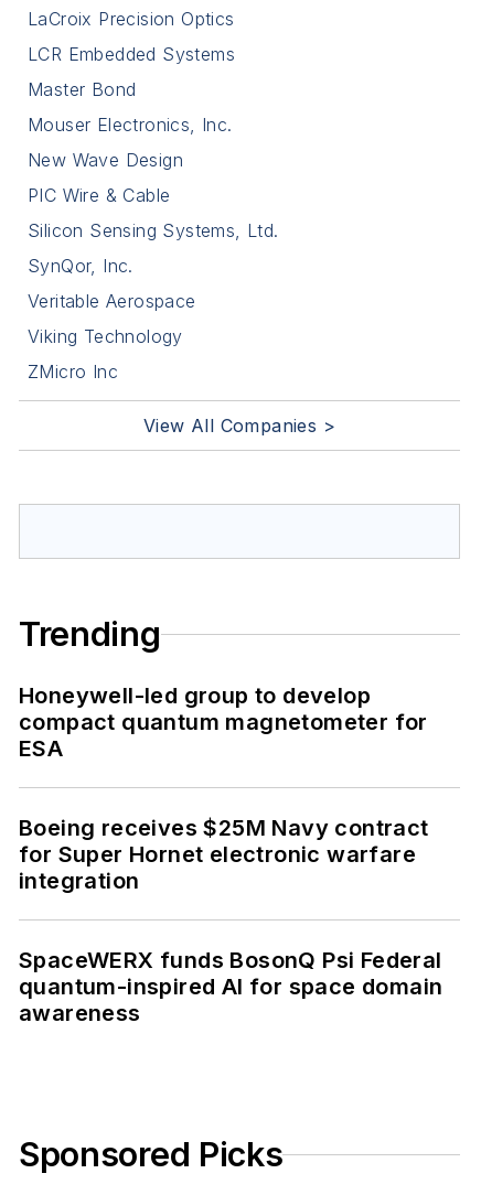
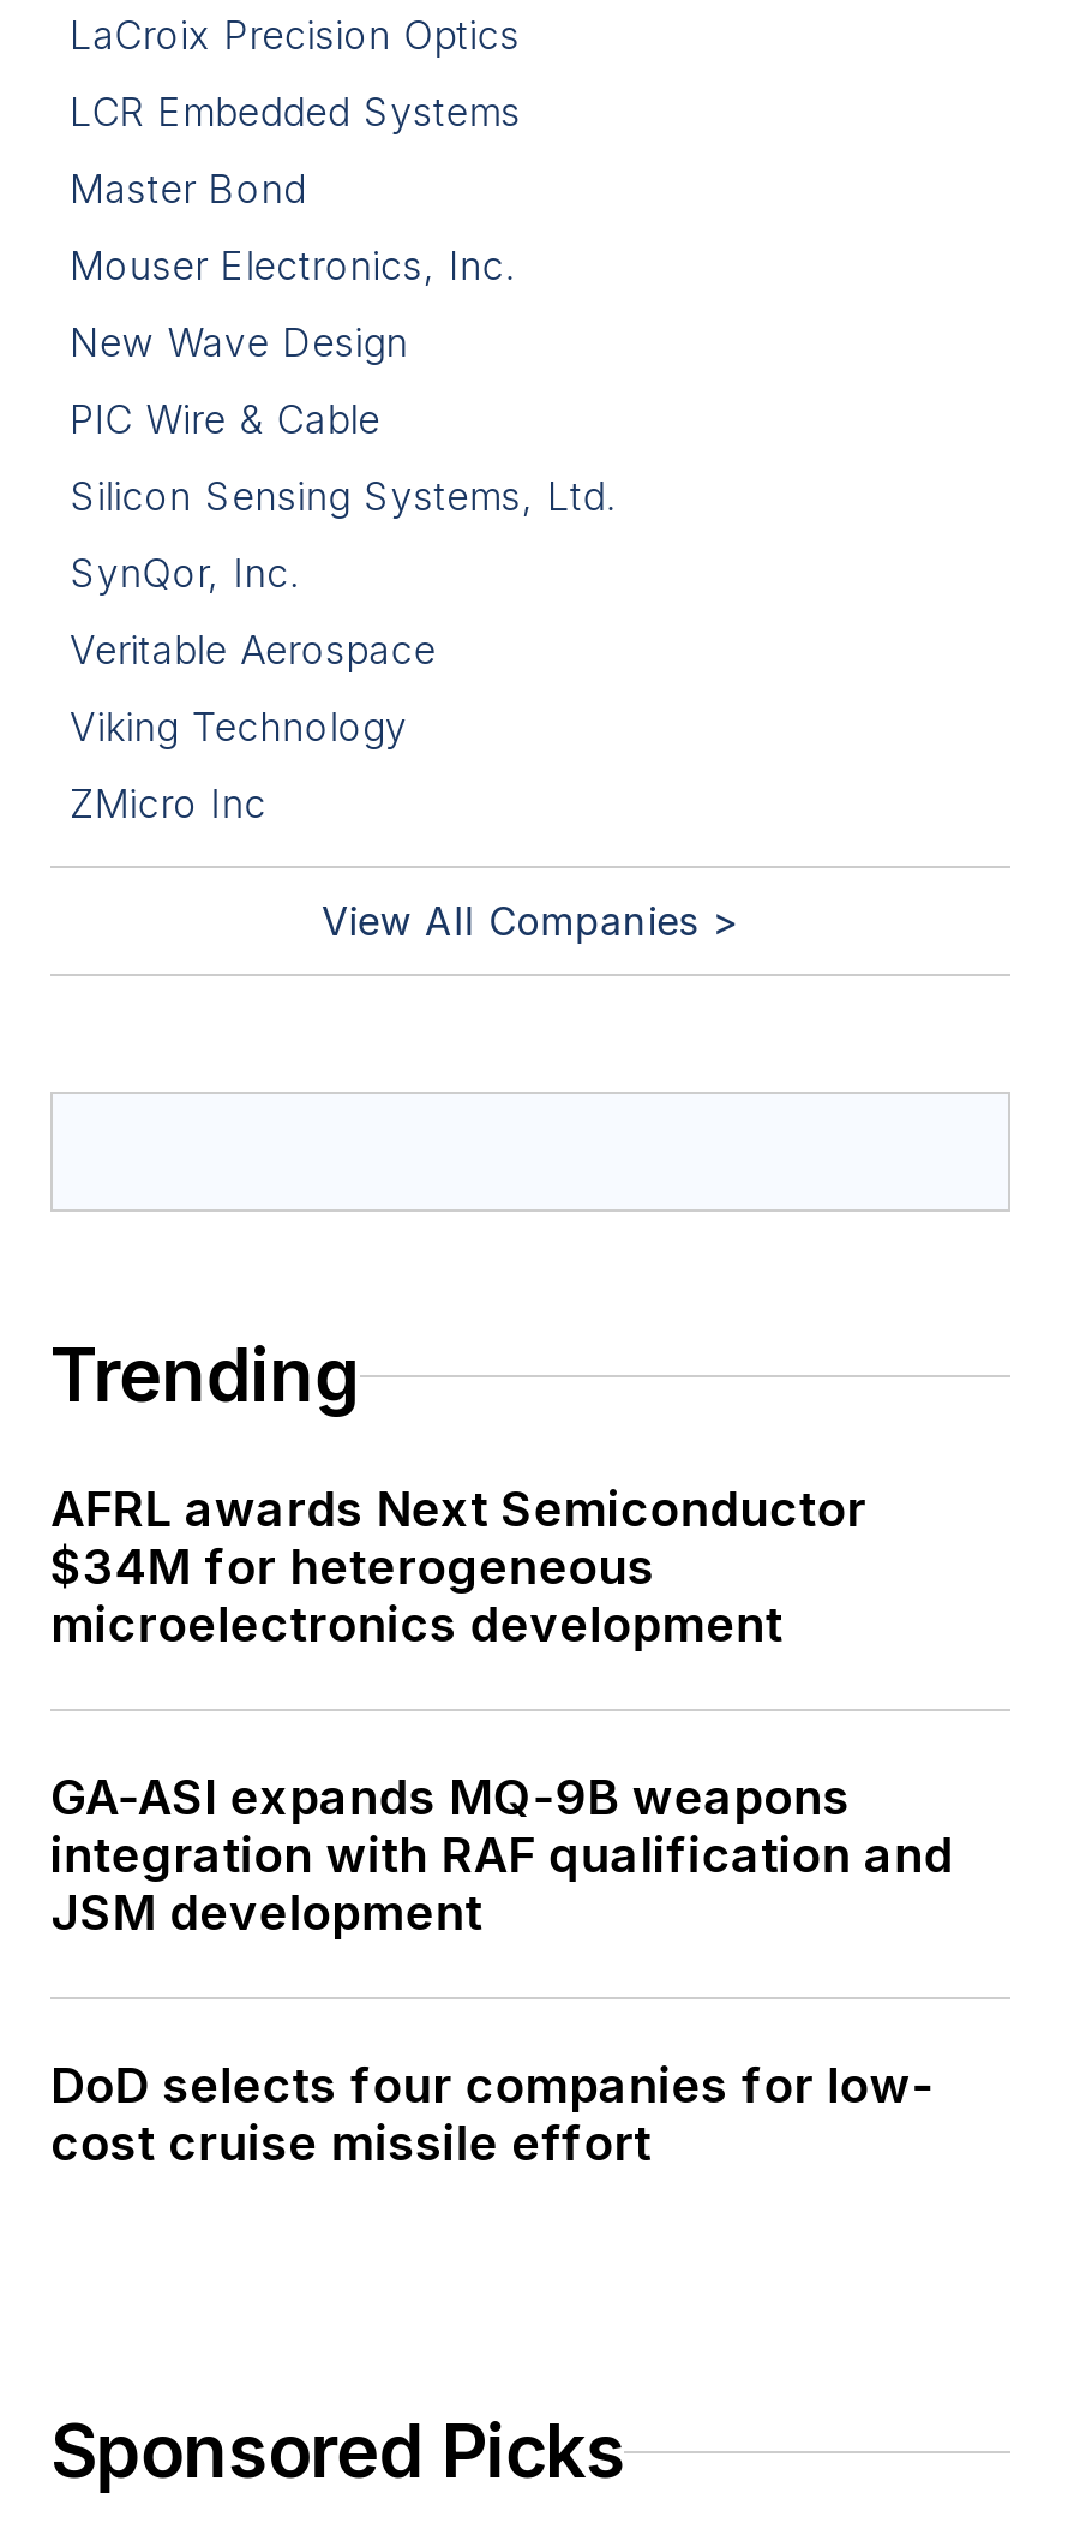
[19,683,428,762] Honeywell-led group to develop | compact quantum magnetometer for | ESA -> [50,1482,866,1655] AFRL awards Next Semiconductor | $34M for heterogeneous | microelectronics development
[19,815,429,894] Boeing receives $25M Navy contract | for Super Hornet electronic warfare | integration -> [50,1770,953,1943] GA-ASI expands MQ-9B weapons | integration with RAF qualification and | JSM development
[19,947,443,1027] SpaceWERX funds BosonQ Psi Federal | quantum-inspired AI for space domain | awareness -> [50,2058,934,2173] DoD selects four companies for low- | cost cruise missile effort

